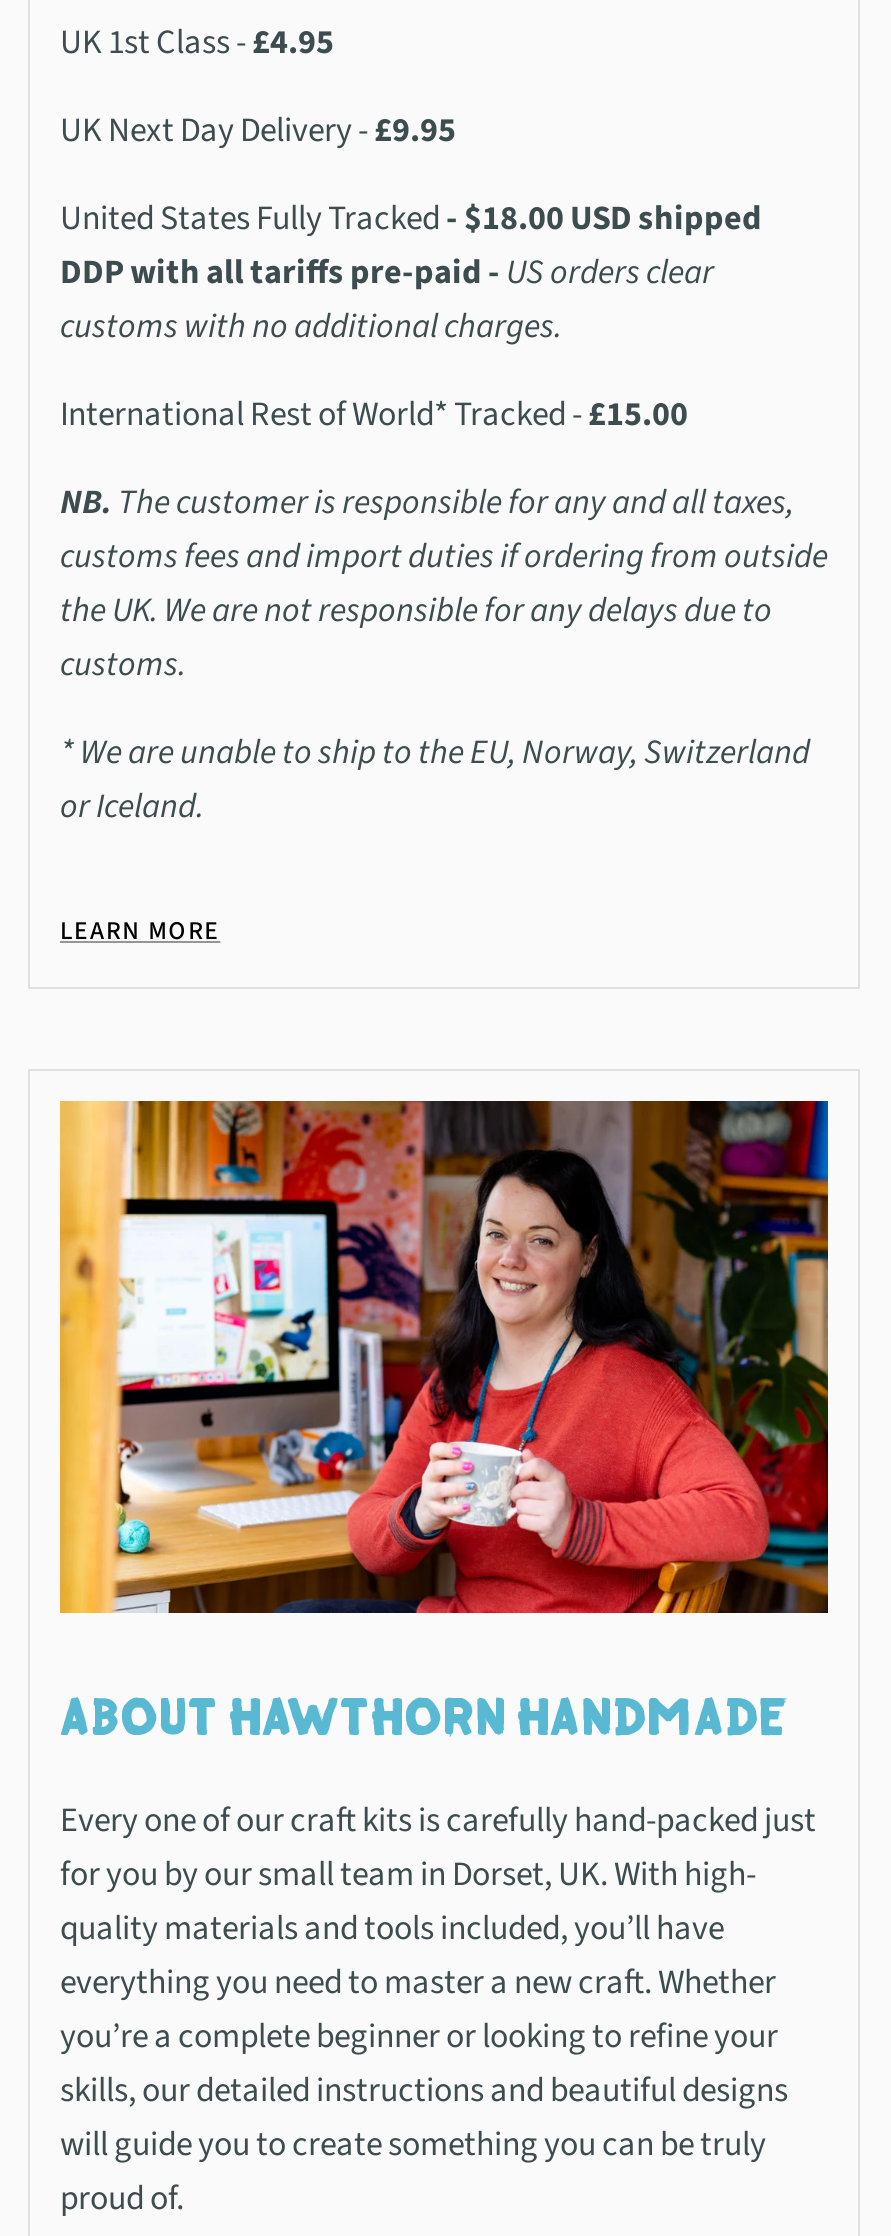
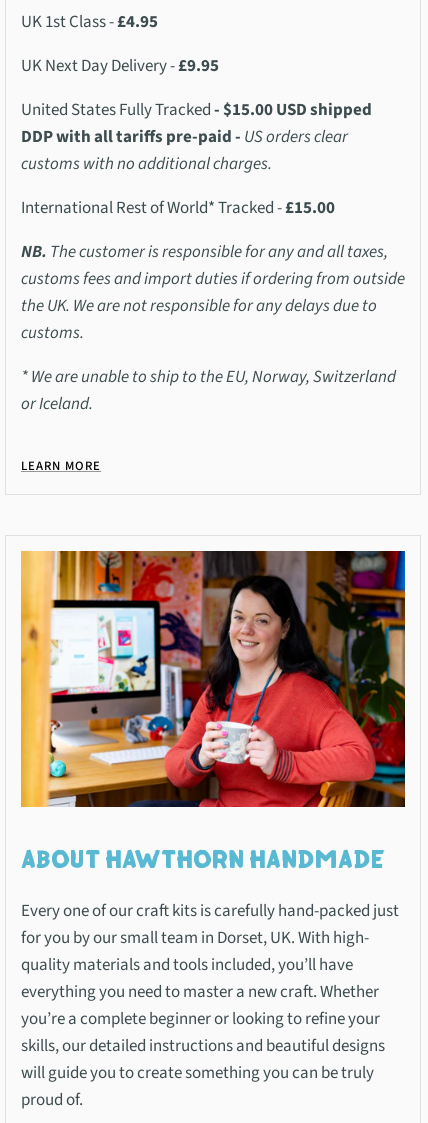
[60,195,762,243] United States Fully Tracked - $18.00 USD shipped -> [21,98,372,122] United States Fully Tracked - $15.00 USD shipped

